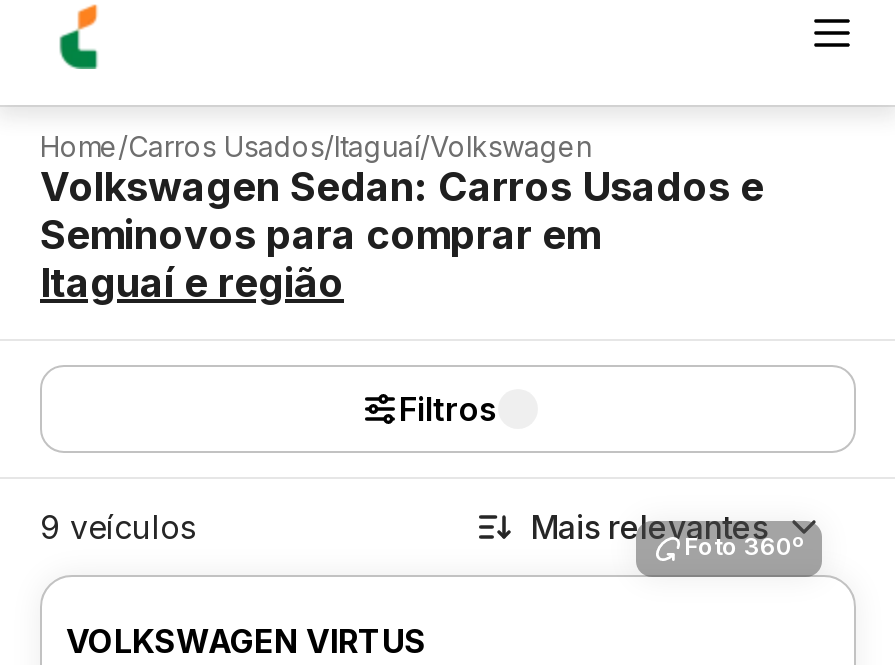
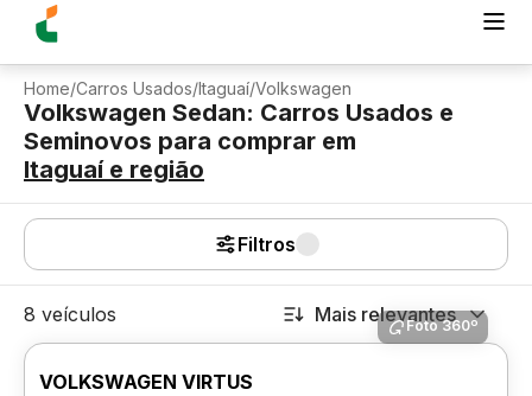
[40,507,196,547] 9 veículos -> [24,302,116,326] 8 veículos

